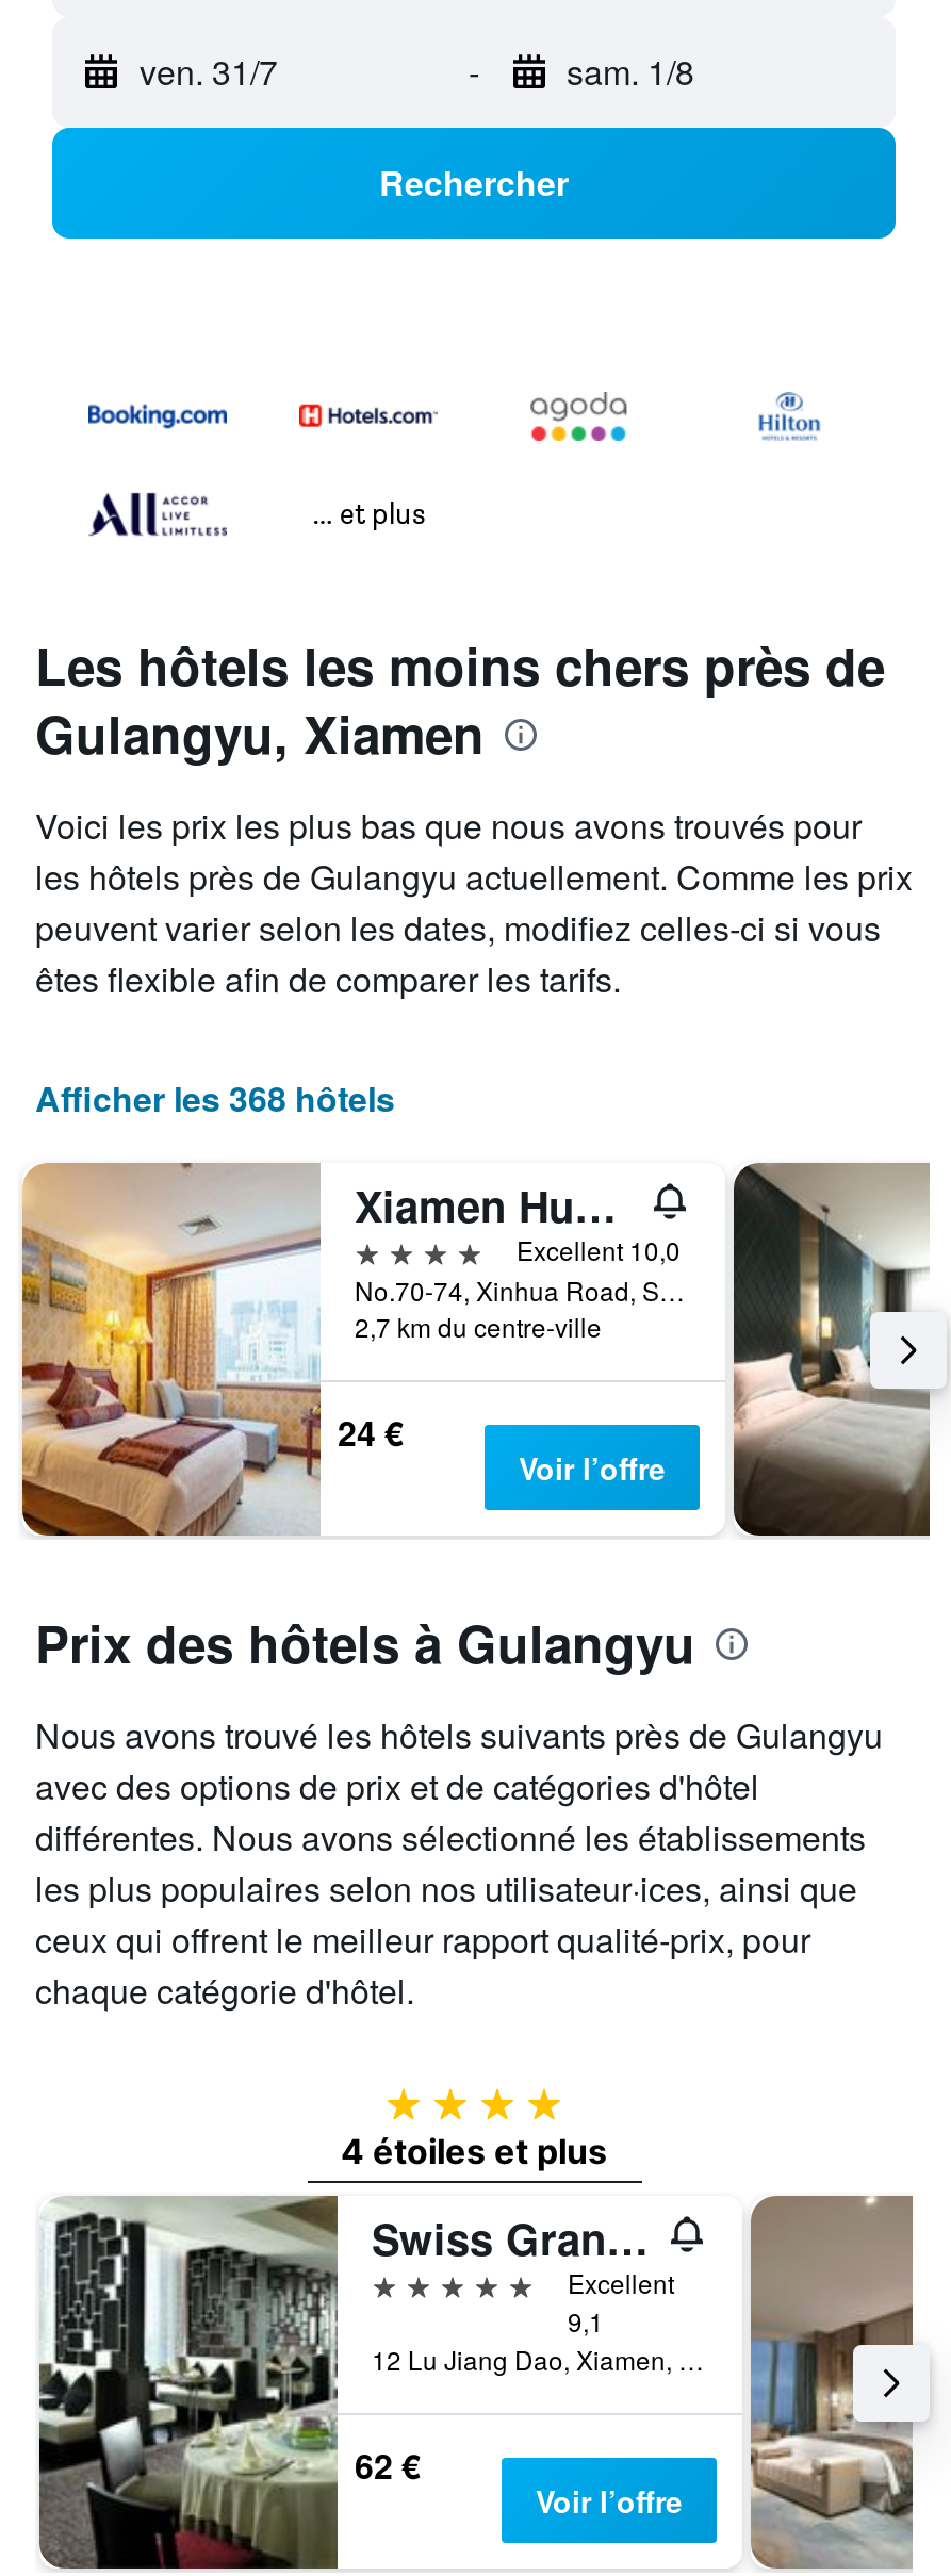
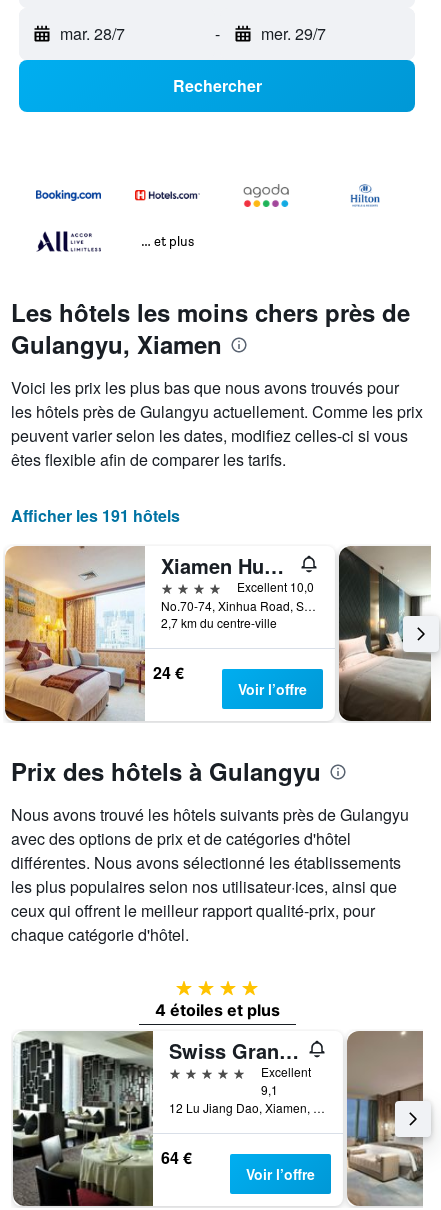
[140,47,278,96] ven. 31/7 -> [60,22,125,45] mar. 28/7
[567,47,694,96] sam. 1/8 -> [260,22,325,45] mer. 29/7
[35,1074,395,1123] Afficher les 368 hôtels -> [11,504,180,527] Afficher les 191 hôtels
[355,2441,421,2490] 62 € -> [161,1146,192,1169] 64 €

